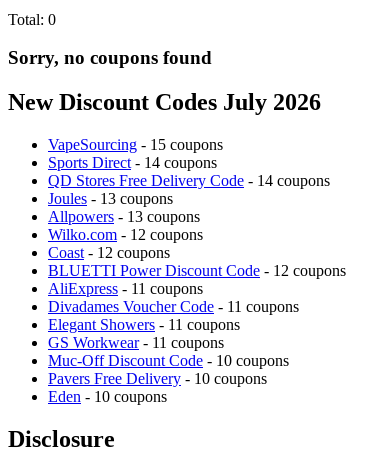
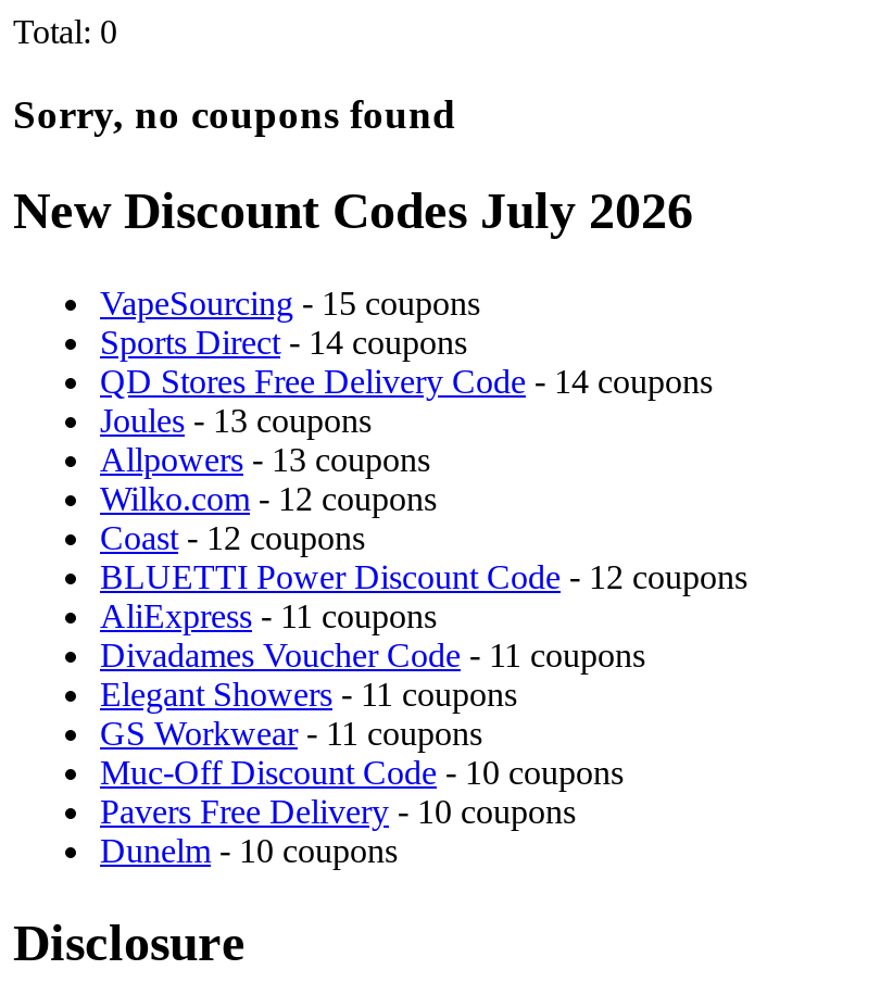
[48,388,167,405] Eden - 10 coupons -> [100,832,398,869] Dunelm - 10 coupons

